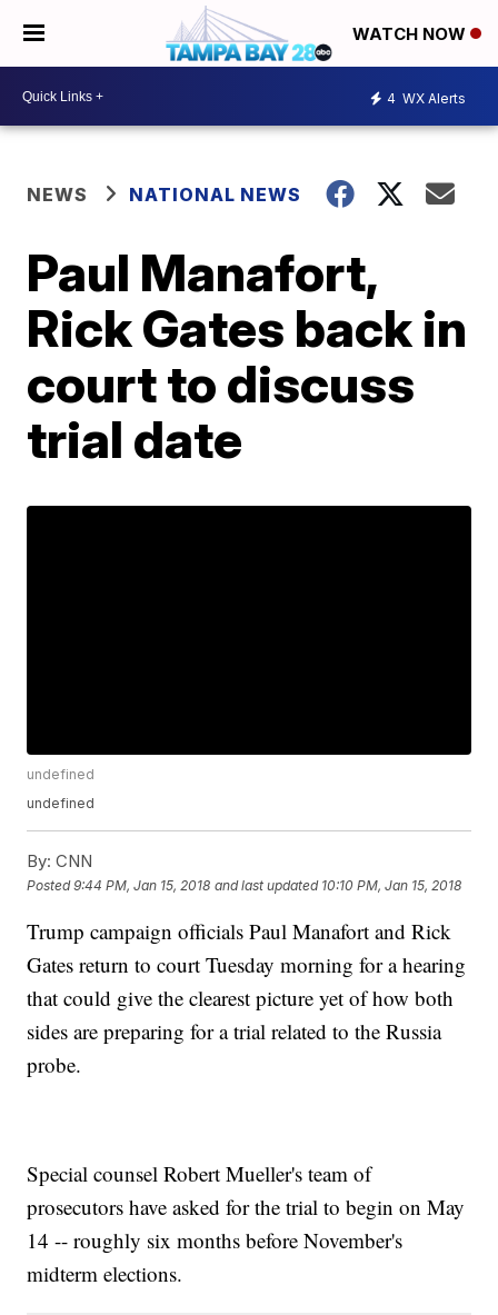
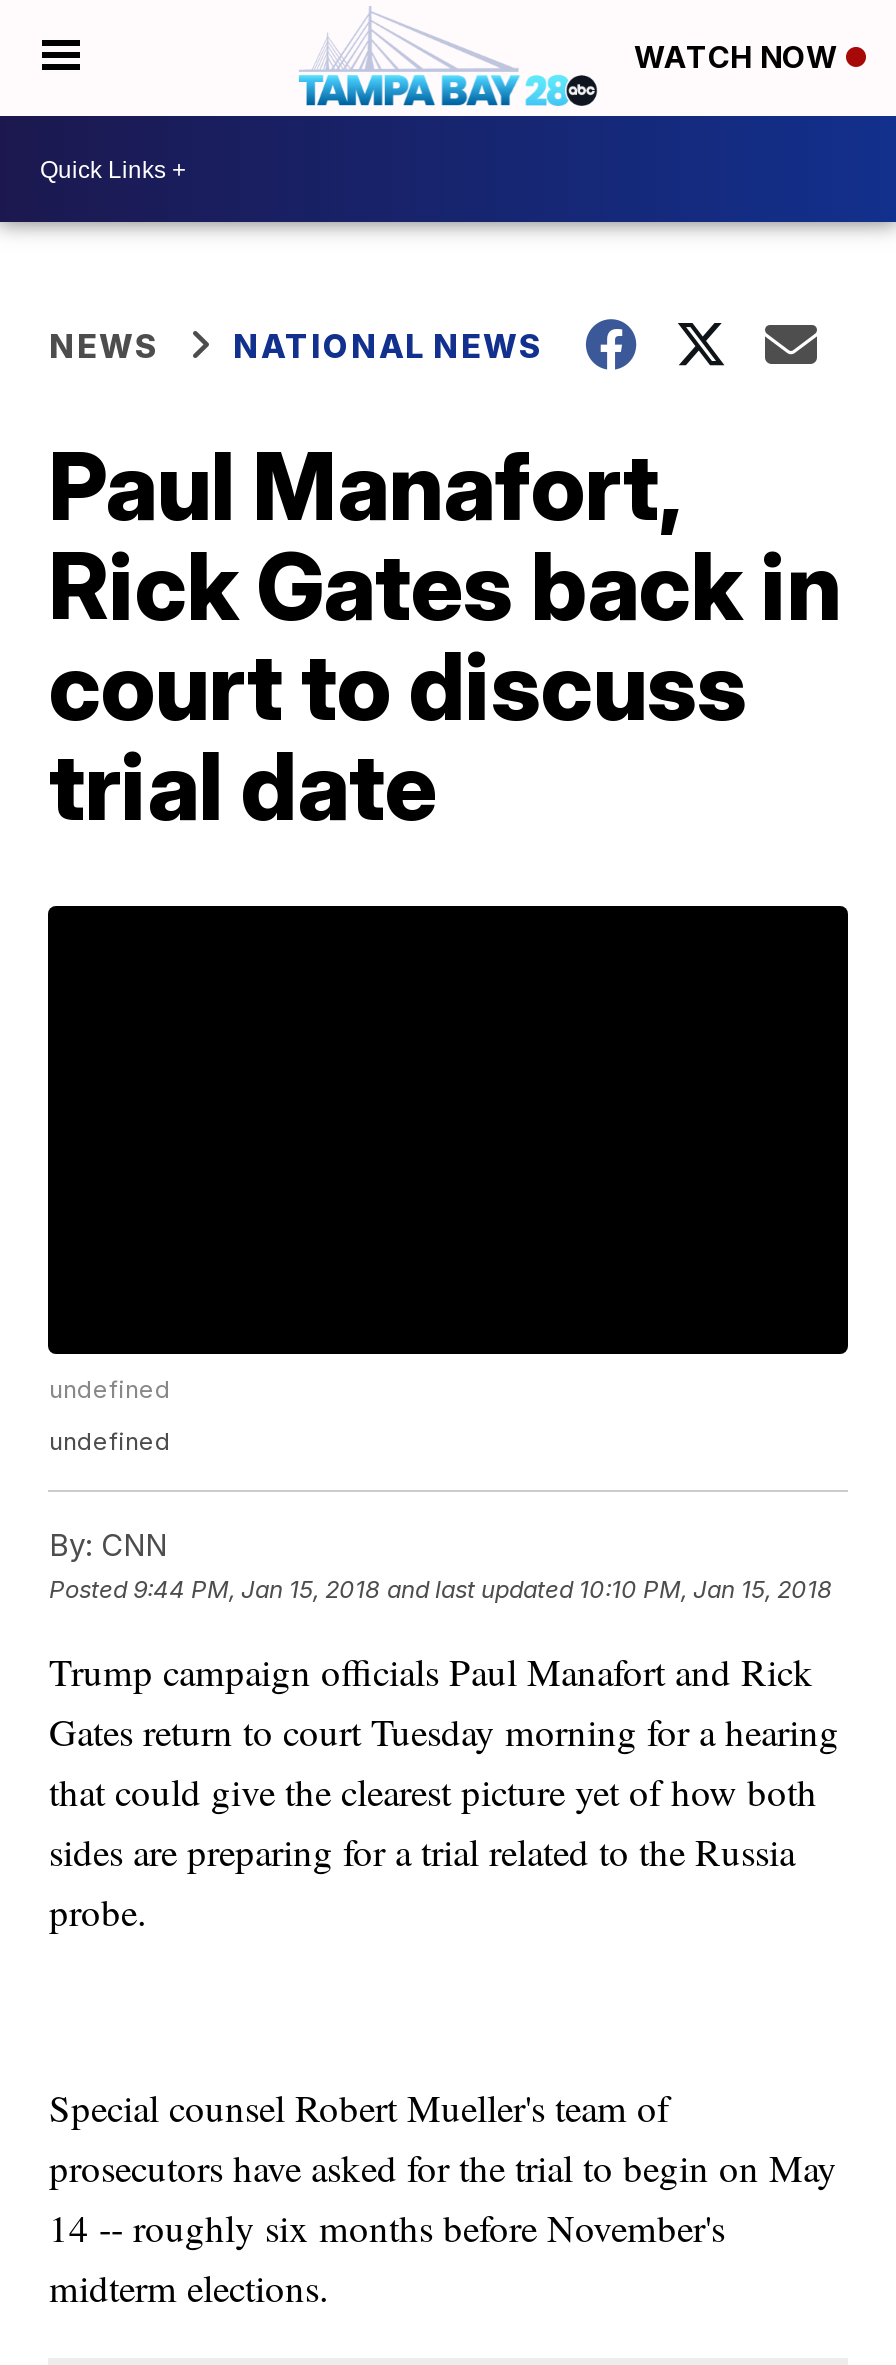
[387,89,466,106] 4 WX Alerts -> none

